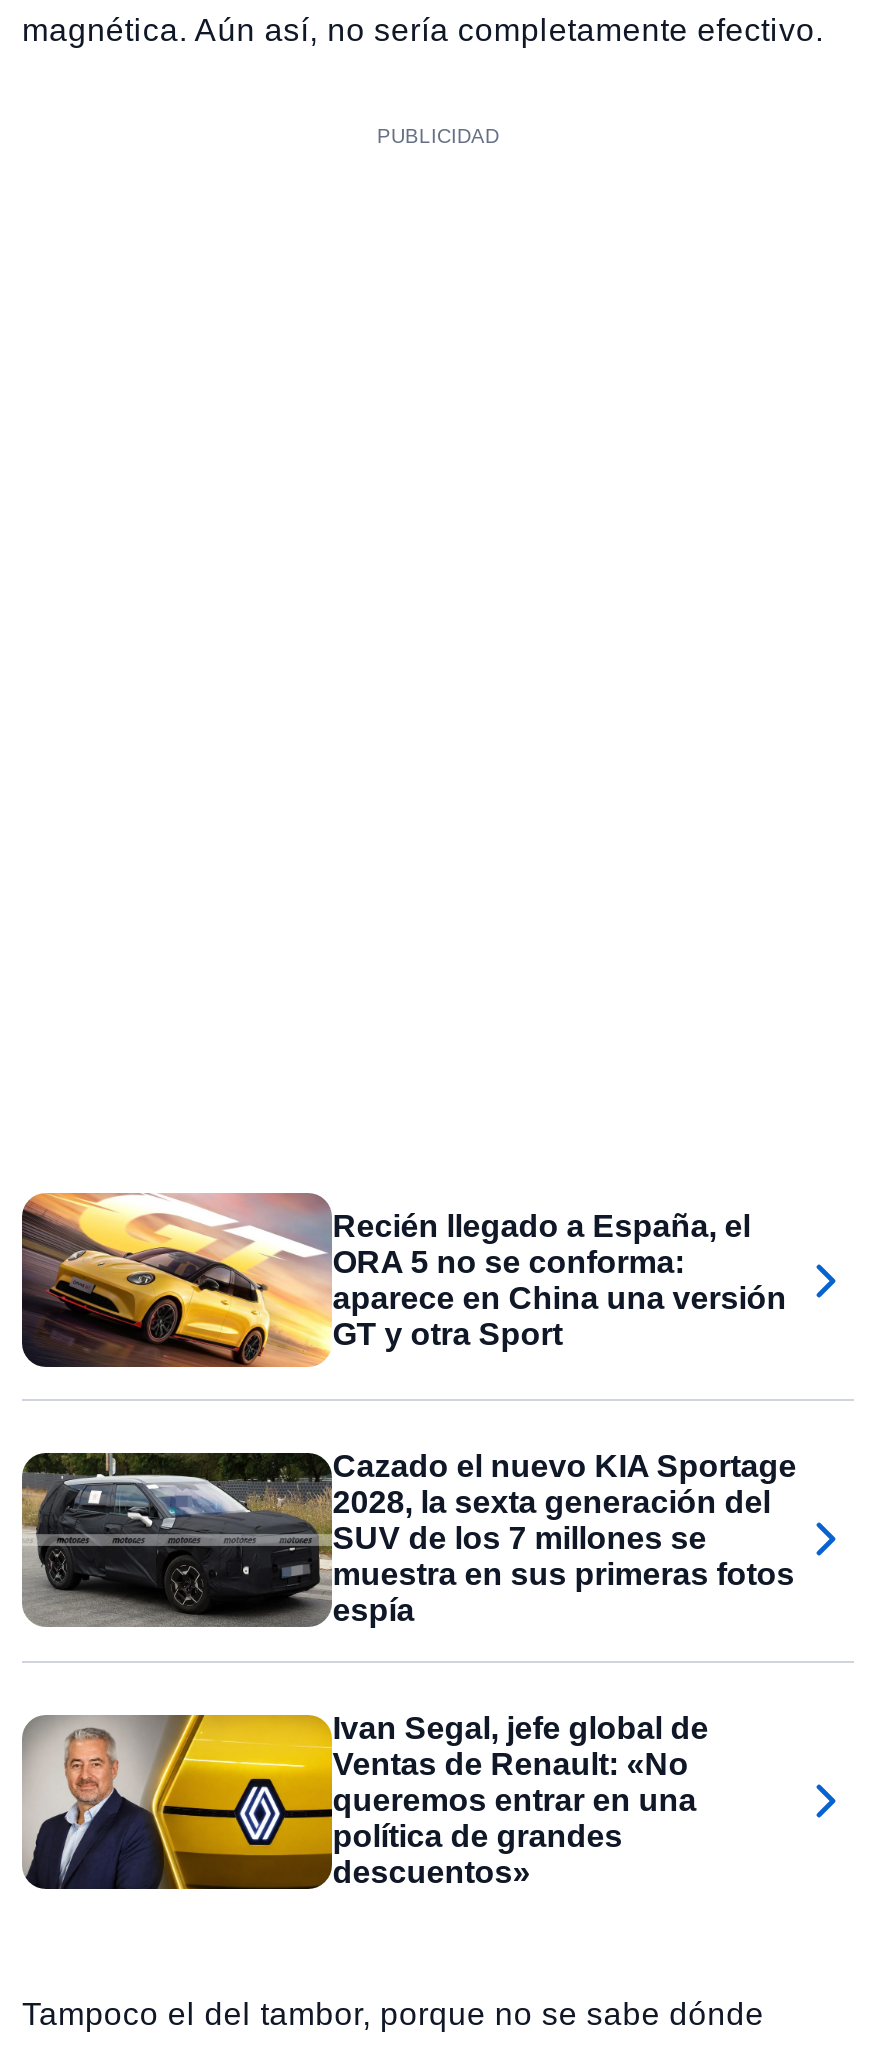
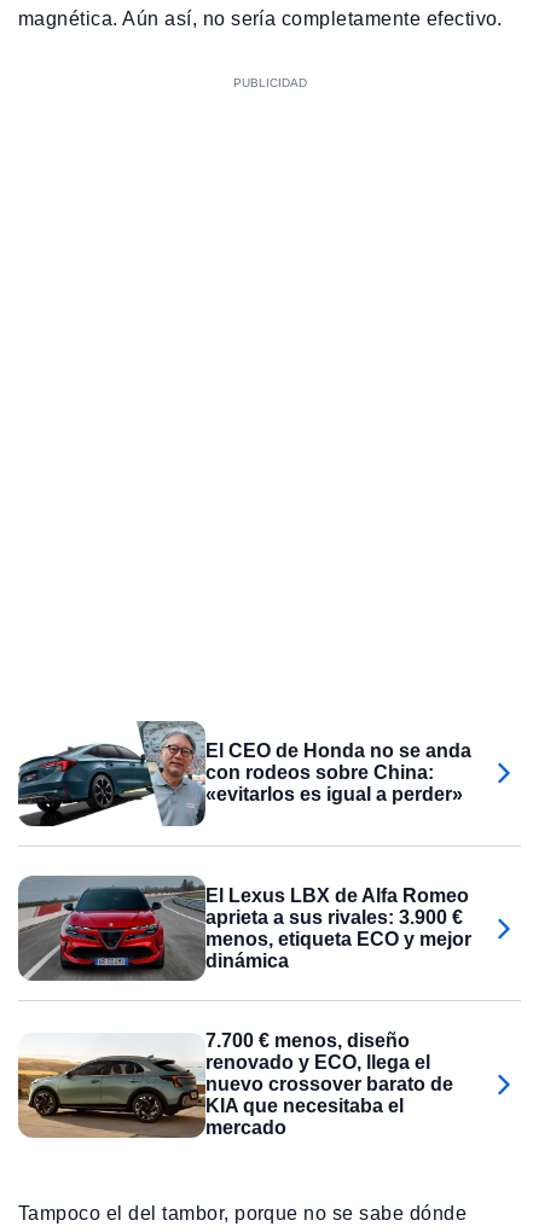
[20,1190,786,1368] [image] | Recién llegado a España, el | ORA 5 no se conforma: | aparece en China una versión | GT y otra Sport -> [17,720,472,827] [image] | El CEO de Honda no se anda | con rodeos sobre China: | «evitarlos es igual a perder»
[22,1450,796,1628] [image] | Cazado el nuevo KIA Sportage | 2028, la sexta generación del | SUV de los 7 millones se | muestra en sus primeras fotos | espía -> [17,876,472,980] [image] | El Lexus LBX de Alfa Romeo | aprieta a sus rivales: 3.900 € | menos, etiqueta ECO y mejor | dinámica
[22,1712,708,1890] [image] | Ivan Segal, jefe global de | Ventas de Renault: «No | queremos entrar en una | política de grandes | descuentos» -> [18,1031,453,1139] [image] | 7.700 € menos, diseño | renovado y ECO, llega el | nuevo crossover barato de | KIA que necesitaba el | mercado

